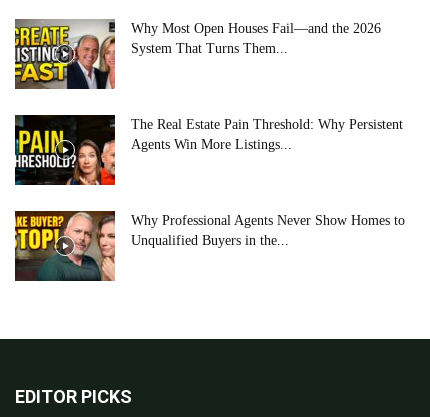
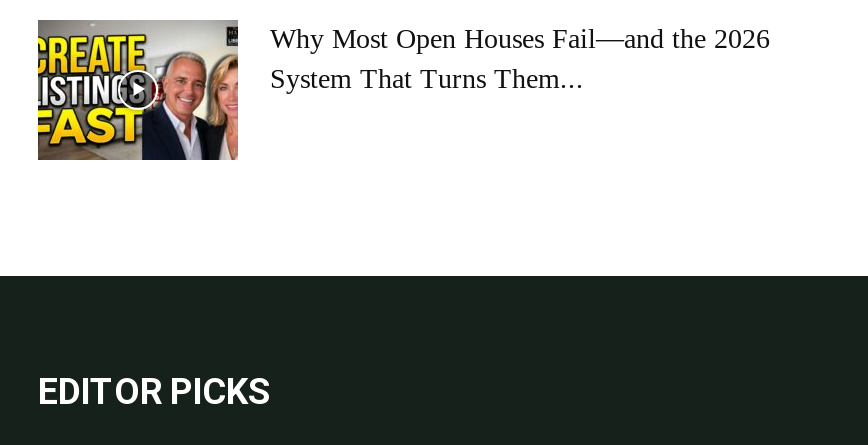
[14,114,403,186] [image] | The Real Estate Pain Threshold: Why Persistent | Agents Win More Listings... -> none
[14,210,405,282] [image] | Why Professional Agents Never Show Homes to | Unqualified Buyers in the... -> none

